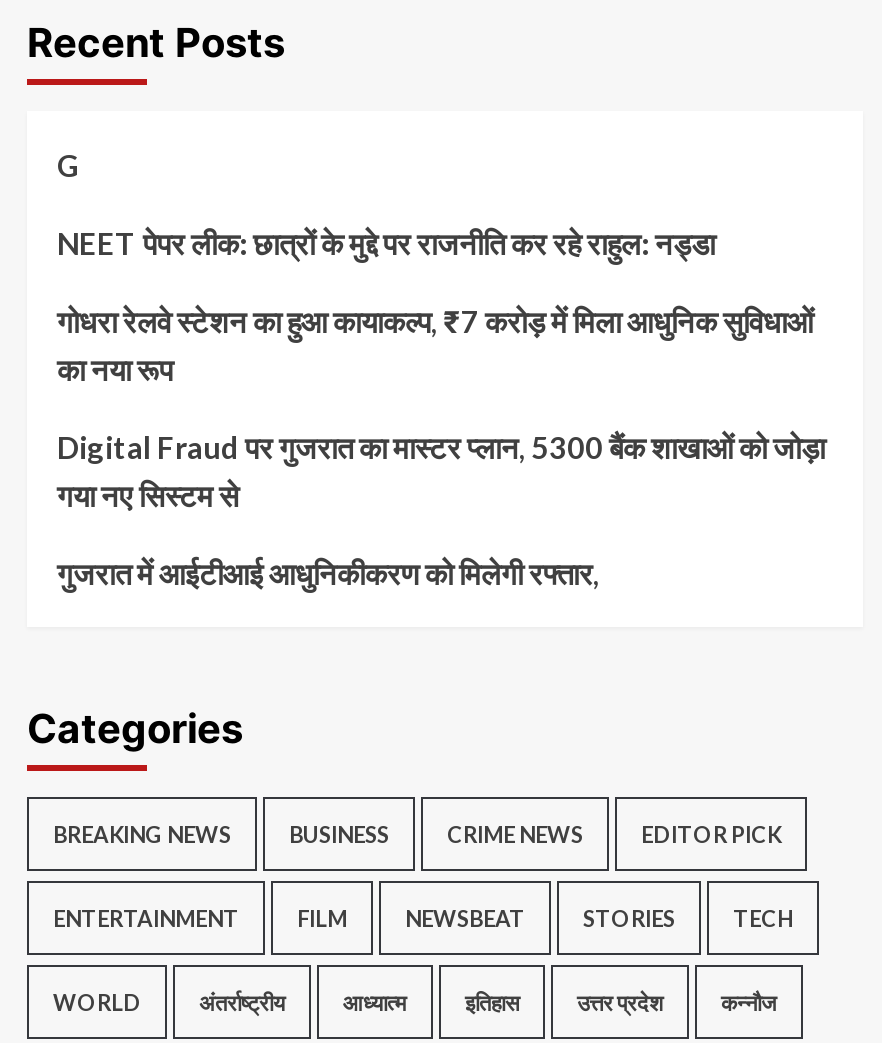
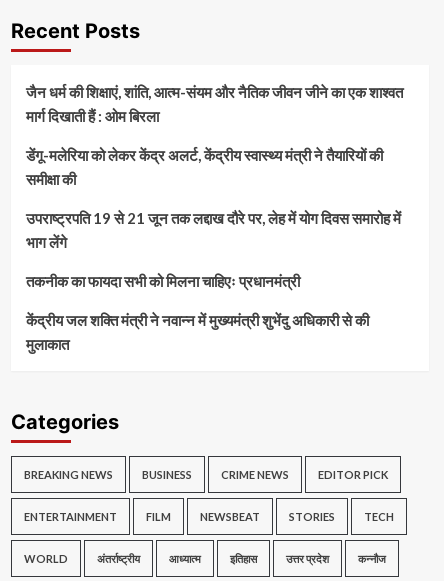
[57,147,81,183] G -> [26,83,403,125] जैन धर्म की शिक्षाएं, शांति, आत्म-संयम और नैतिक जीवन जीने का एक शाश्वत | मार्ग दिखाती हैं : ओम बिरला
[57,225,715,261] NEET पेपर लीक: छात्रों के मुद्दे पर राजनीति कर रहे राहुल: नड्डा -> [26,146,383,188] डेंगू-मलेरिया को लेकर केंद्र अलर्ट, केंद्रीय स्वास्थ्य मंत्री ने तैयारियों की | समीक्षा की
[57,303,813,387] गोधरा रेलवे स्टेशन का हुआ कायाकल्प, ₹7 करोड़ में मिला आधुनिक सुविधाओं | का नया रूप -> [26,209,401,251] उपराष्ट्रपति 19 से 21 जून तक लद्दाख दौरे पर, लेह में योग दिवस समारोह में | भाग लेंगे
[57,429,825,513] Digital Fraud पर गुजरात का मास्टर प्लान, 5300 बैंक शाखाओं को जोड़ा | गया नए सिस्टम से -> [26,272,300,290] तकनीक का फायदा सभी को मिलना चाहिएः प्रधानमंत्री
[57,555,599,591] गुजरात में आईटीआई आधुनिकीकरण को मिलेगी रफ्तार, -> [26,311,369,353] केंद्रीय जल शक्ति मंत्री ने नवान्न में मुख्यमंत्री शुभेंदु अधिकारी से की | मुलाकात

